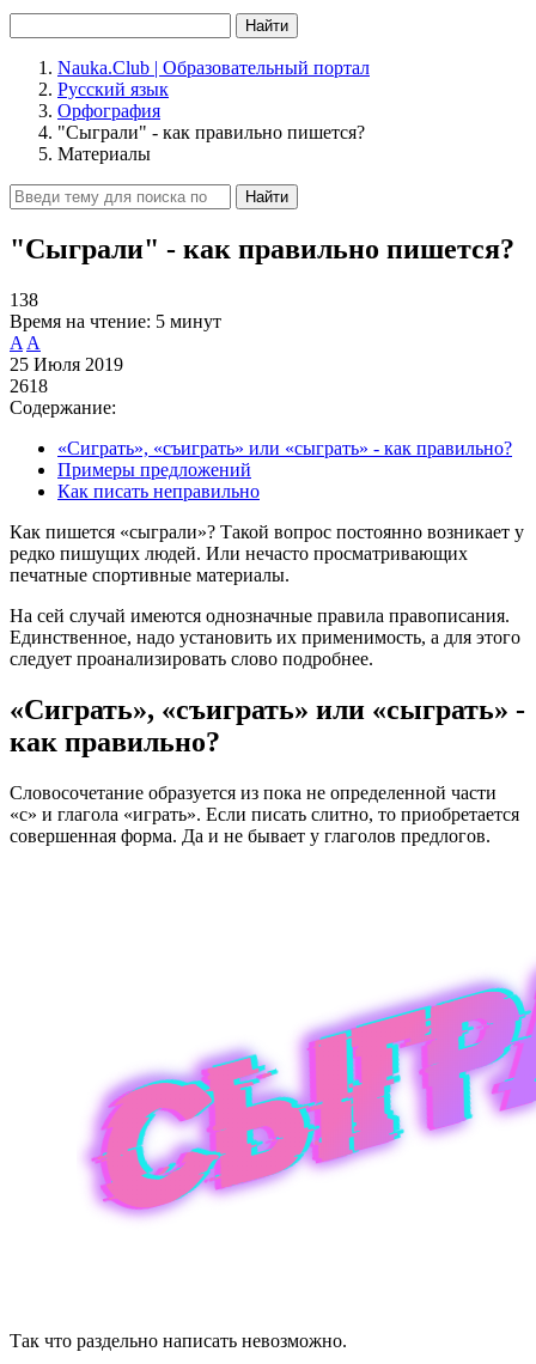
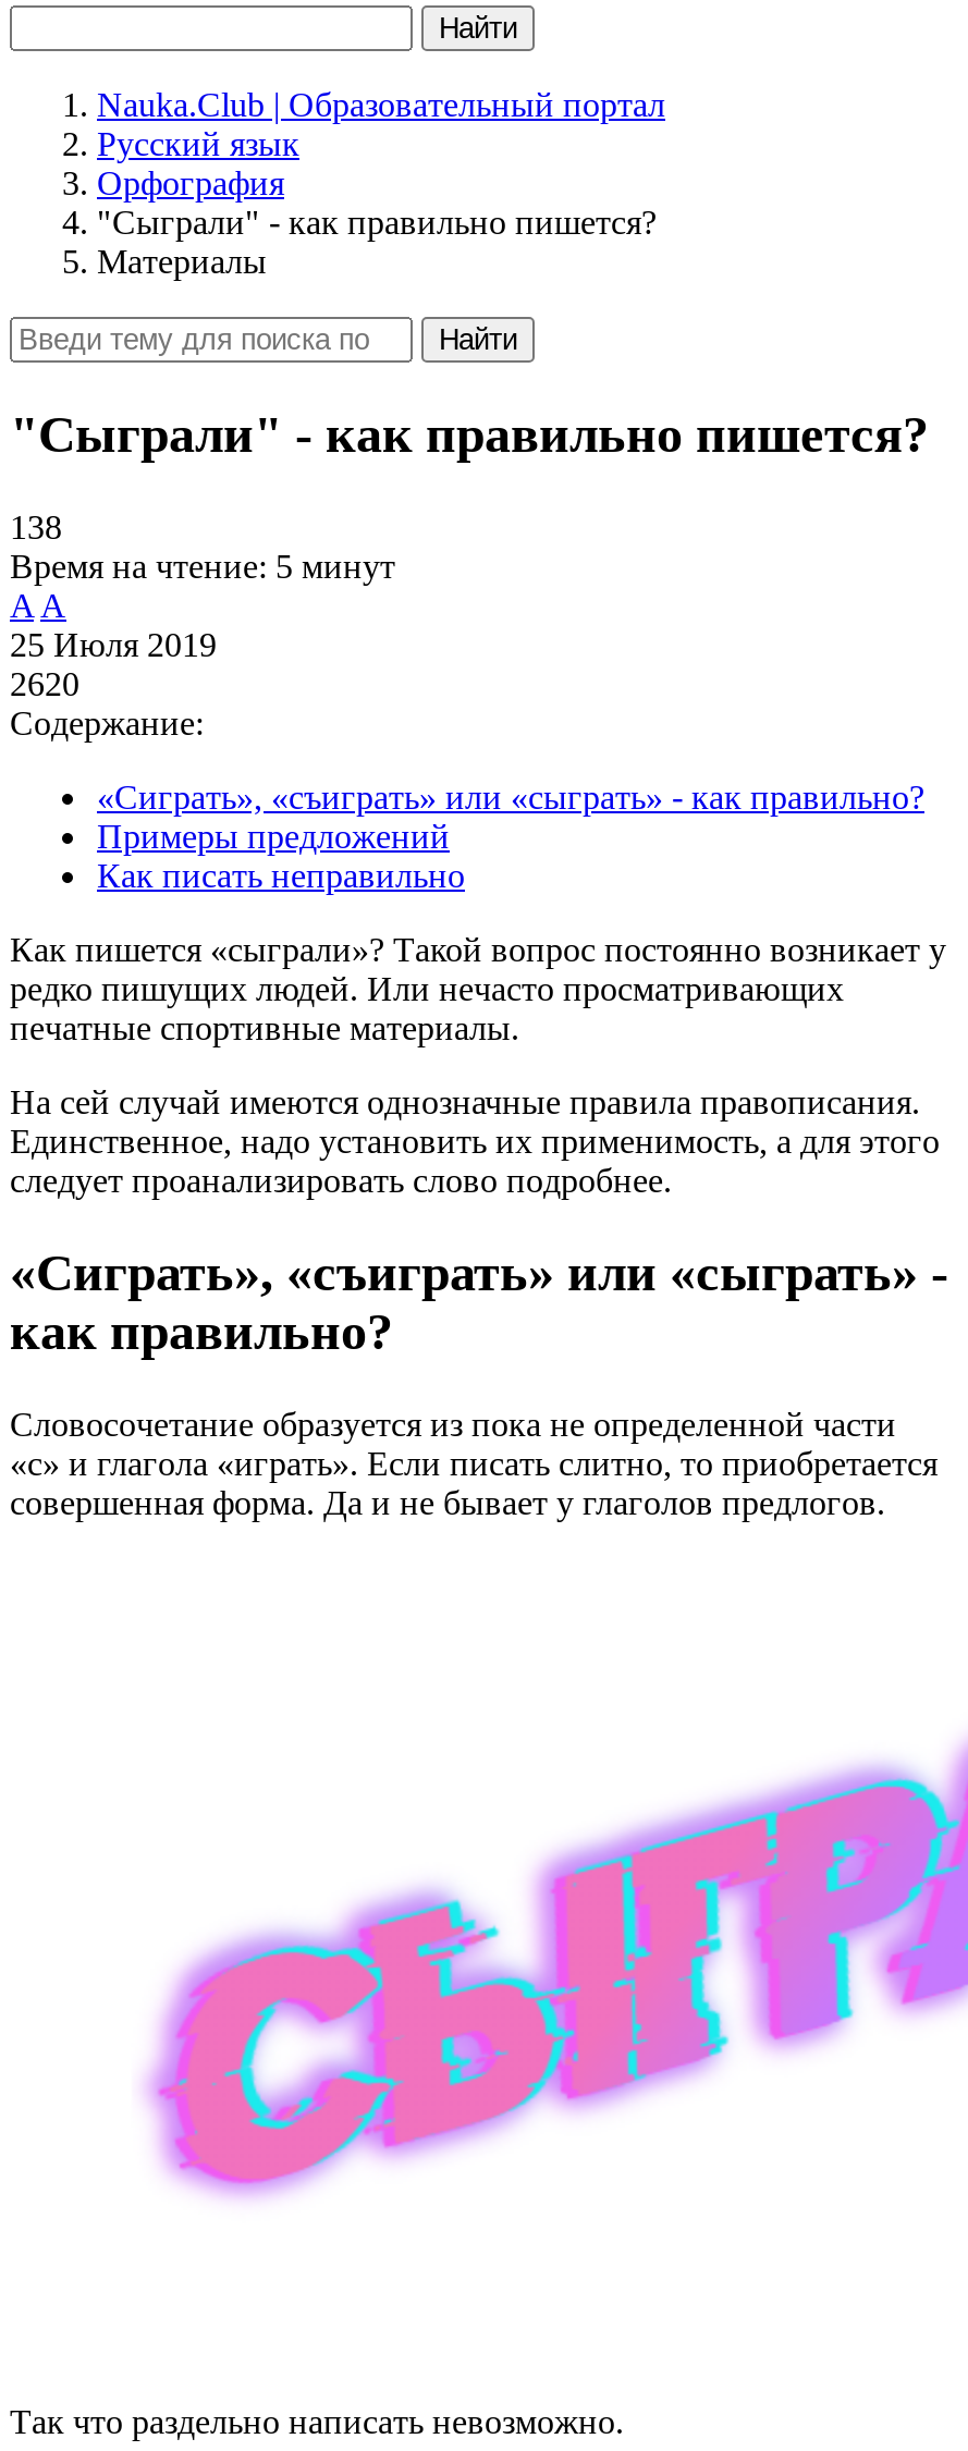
[10,375,48,396] 2618 -> [10,665,79,702] 2620

